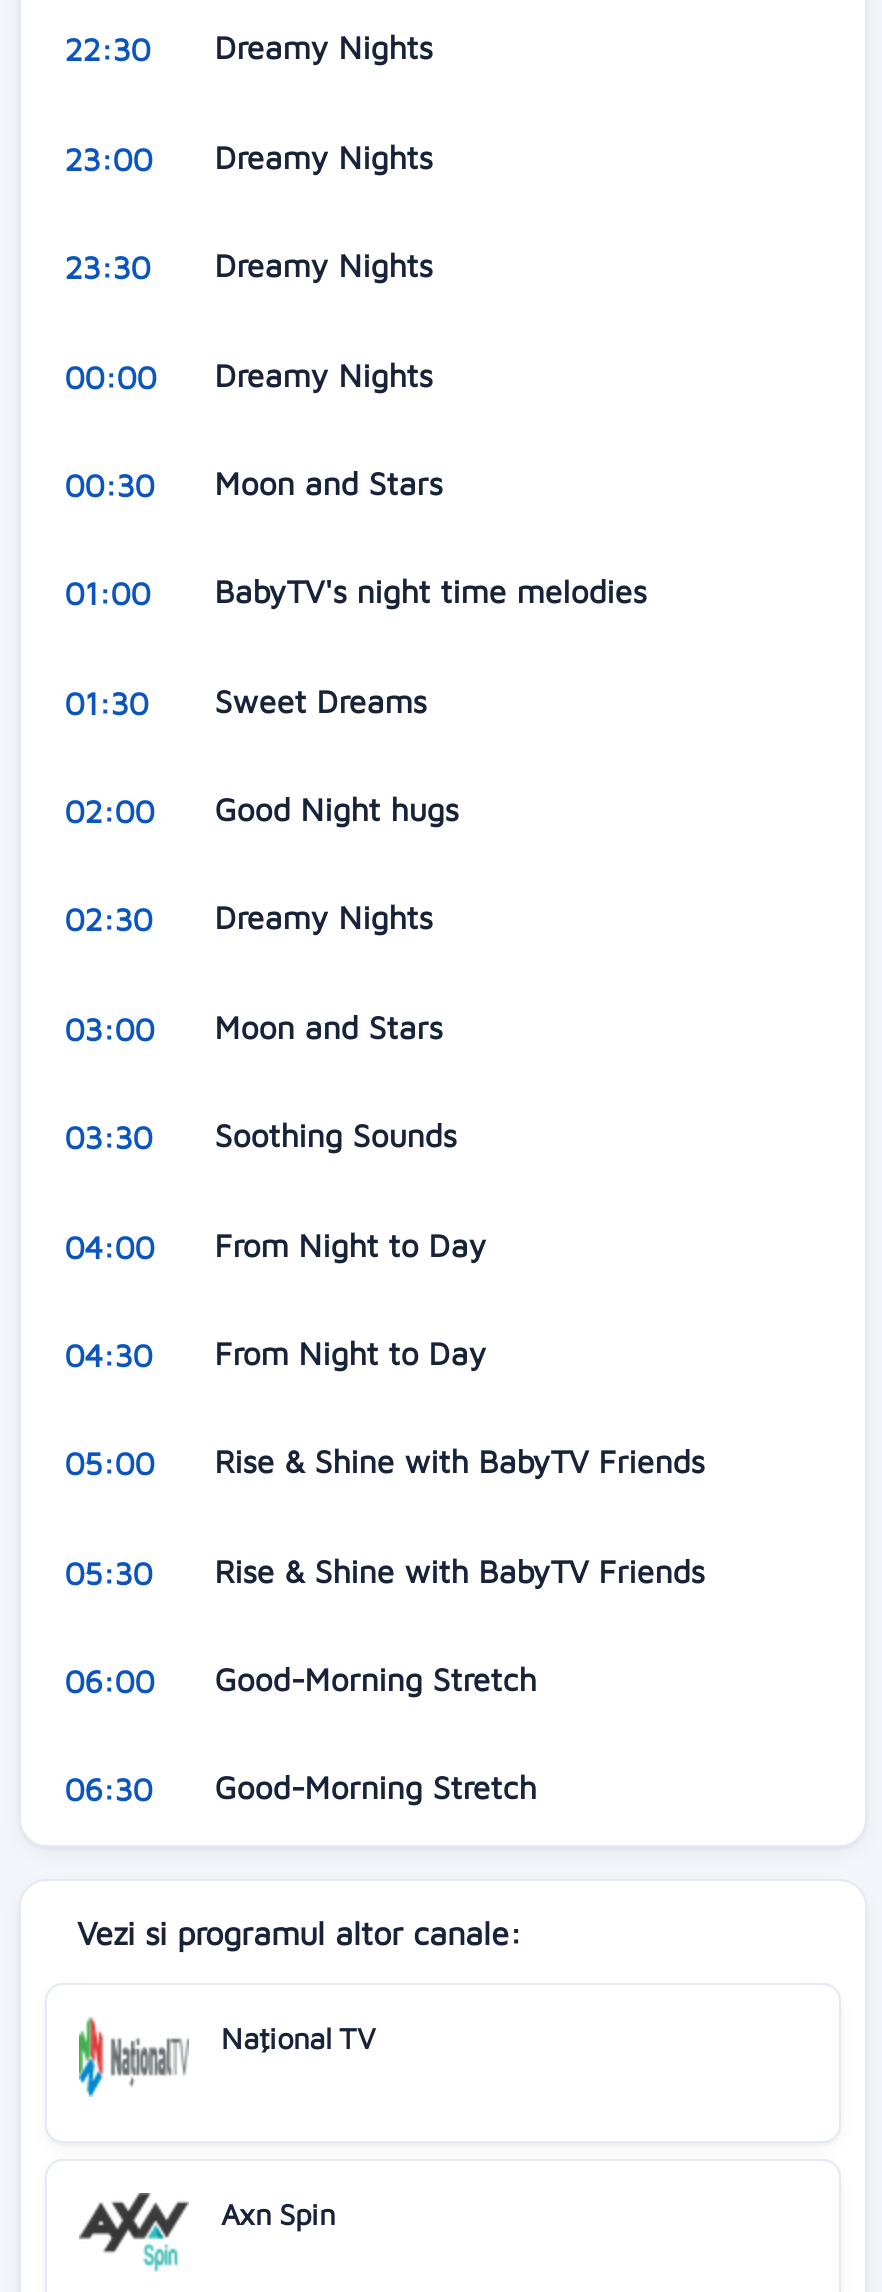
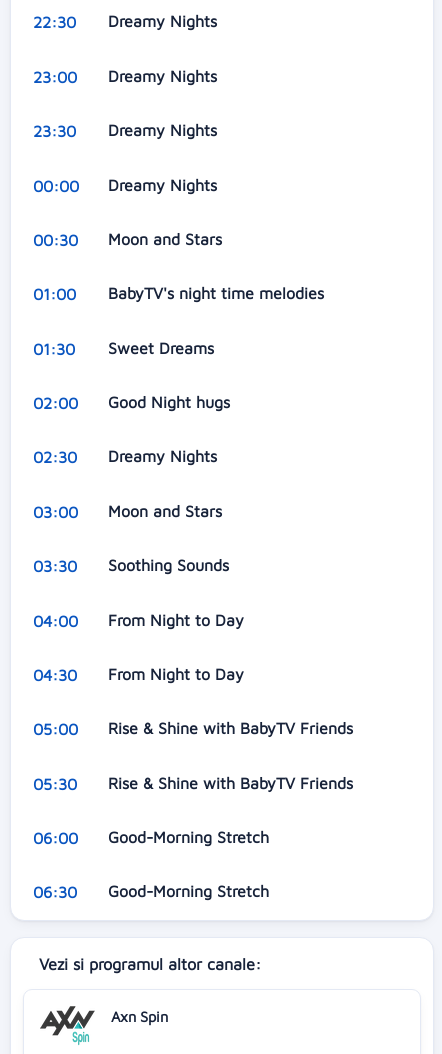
[77,2017,375,2097] [image] | Naţional TV -> none

